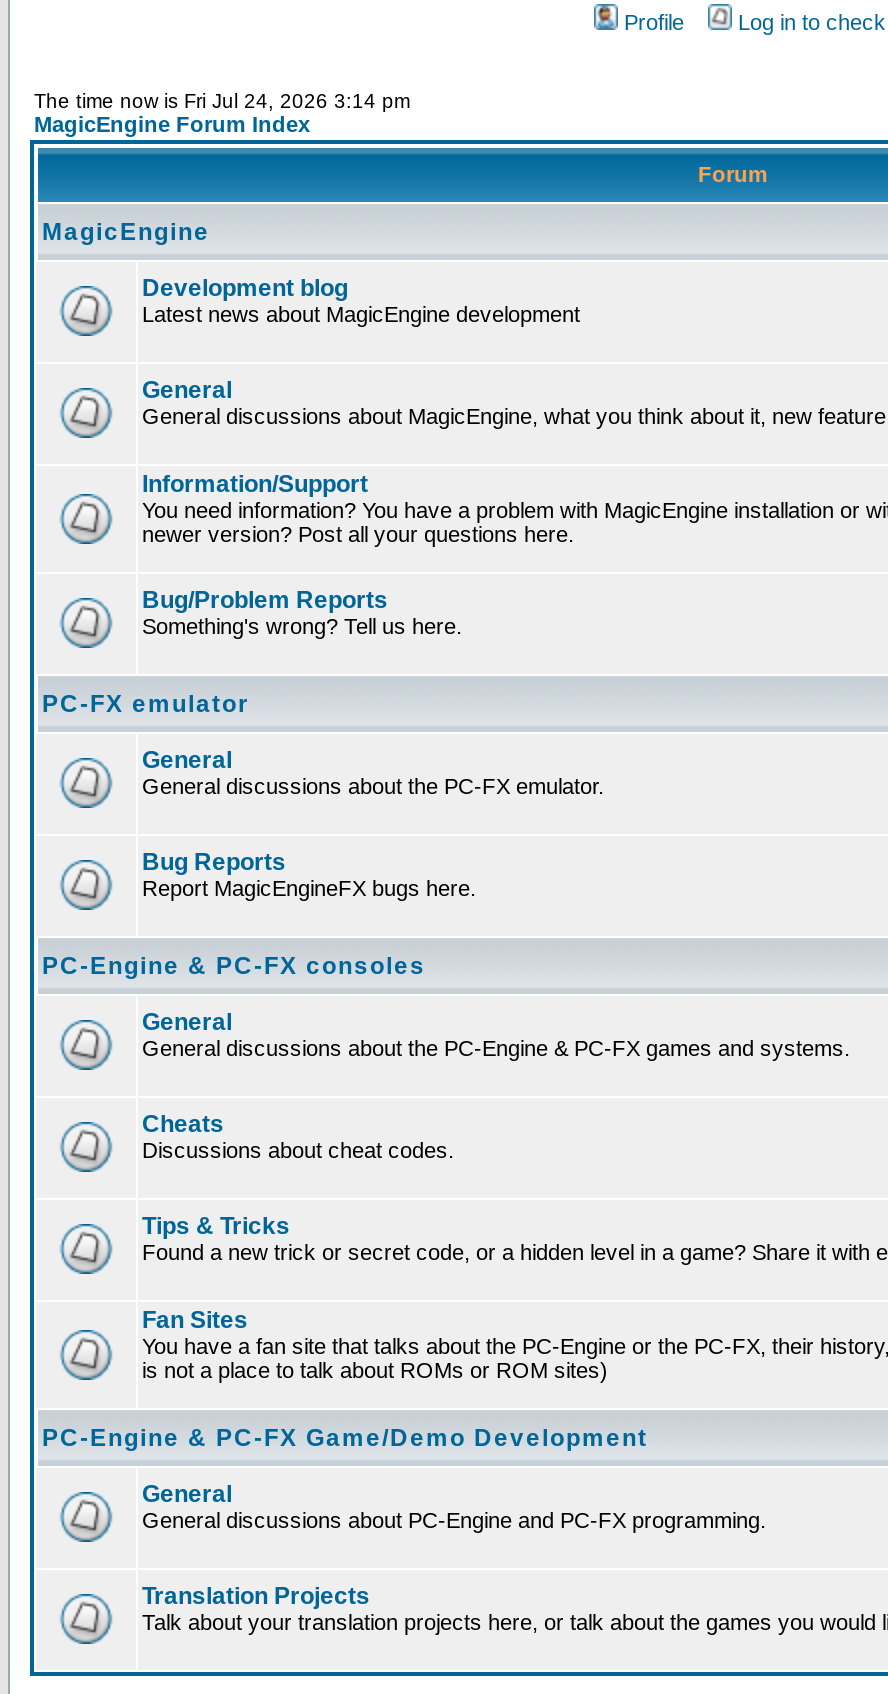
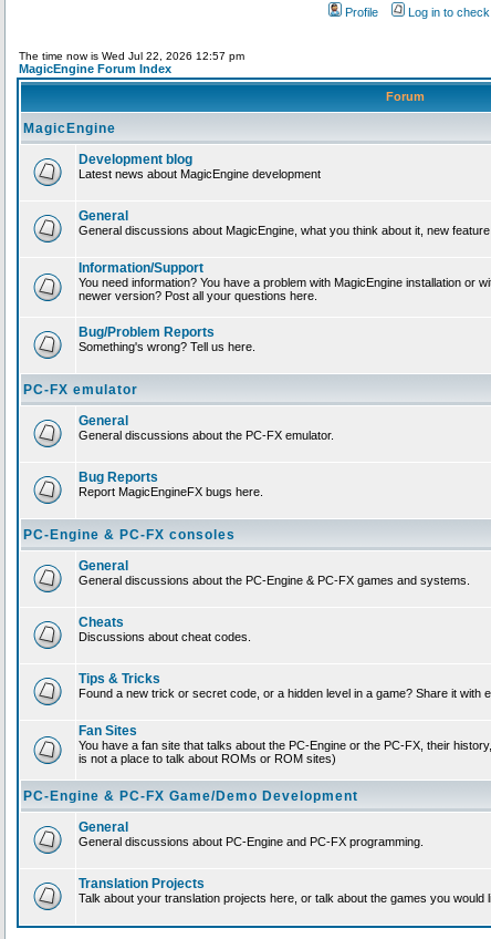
[34,90,410,112] The time now is Fri Jul 24, 2026 3:14 pm -> [19,50,244,62] The time now is Wed Jul 22, 2026 12:57 pm

